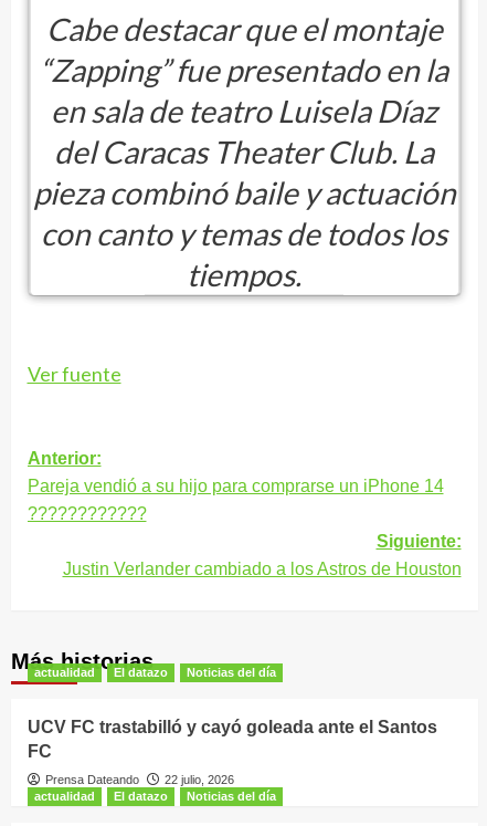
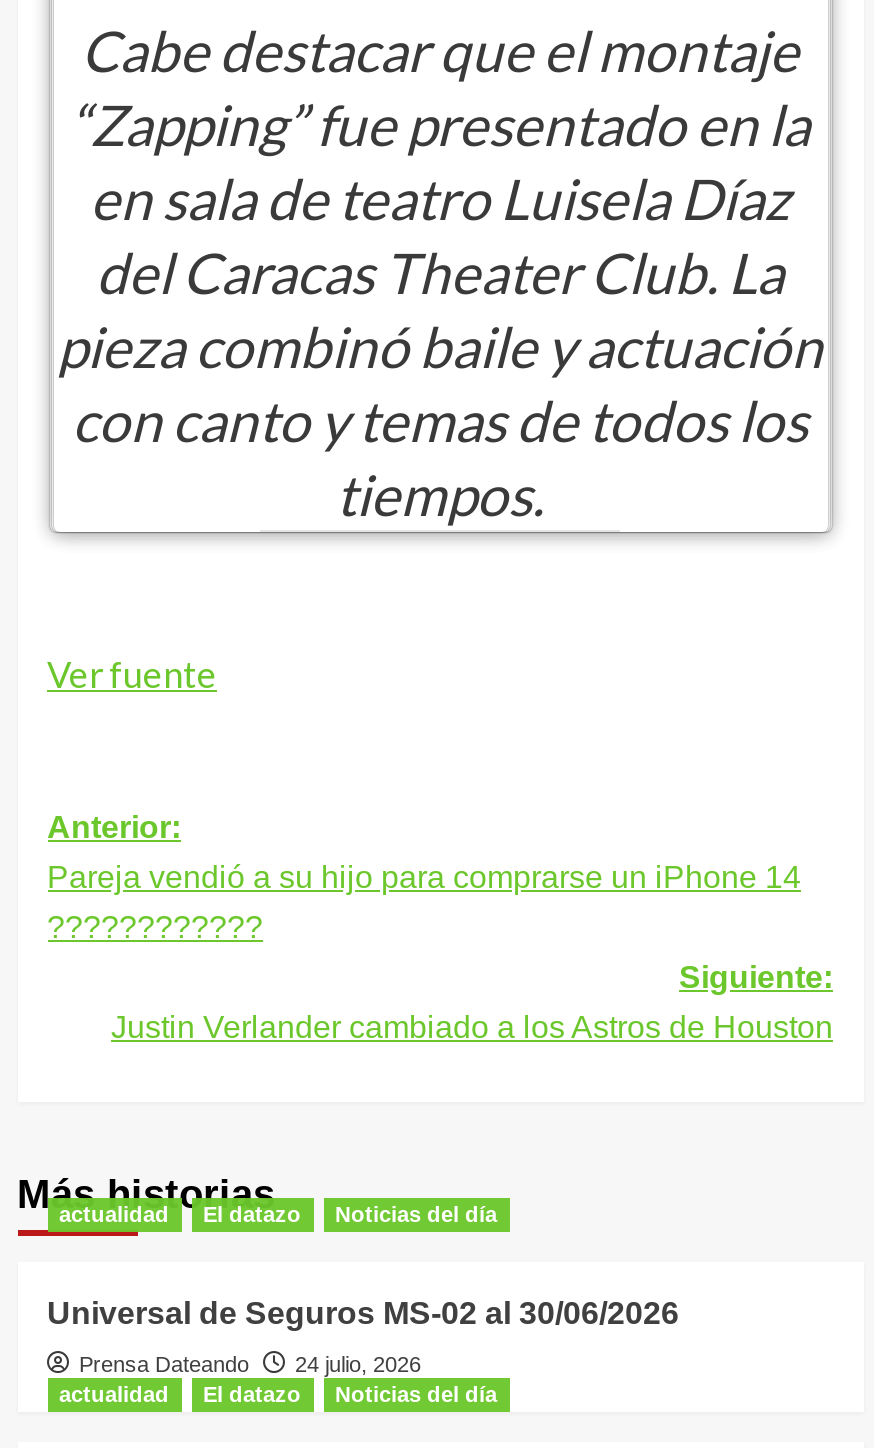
[27,717,437,760] UCV FC trastabilló y cayó goleada ante el Santos | FC -> [47,1295,679,1329] Universal de Seguros MS-02 al 30/06/2026
[45,772,234,786] Prensa Dateando 22 julio, 2026 -> [79,1351,421,1375] Prensa Dateando 24 julio, 2026

